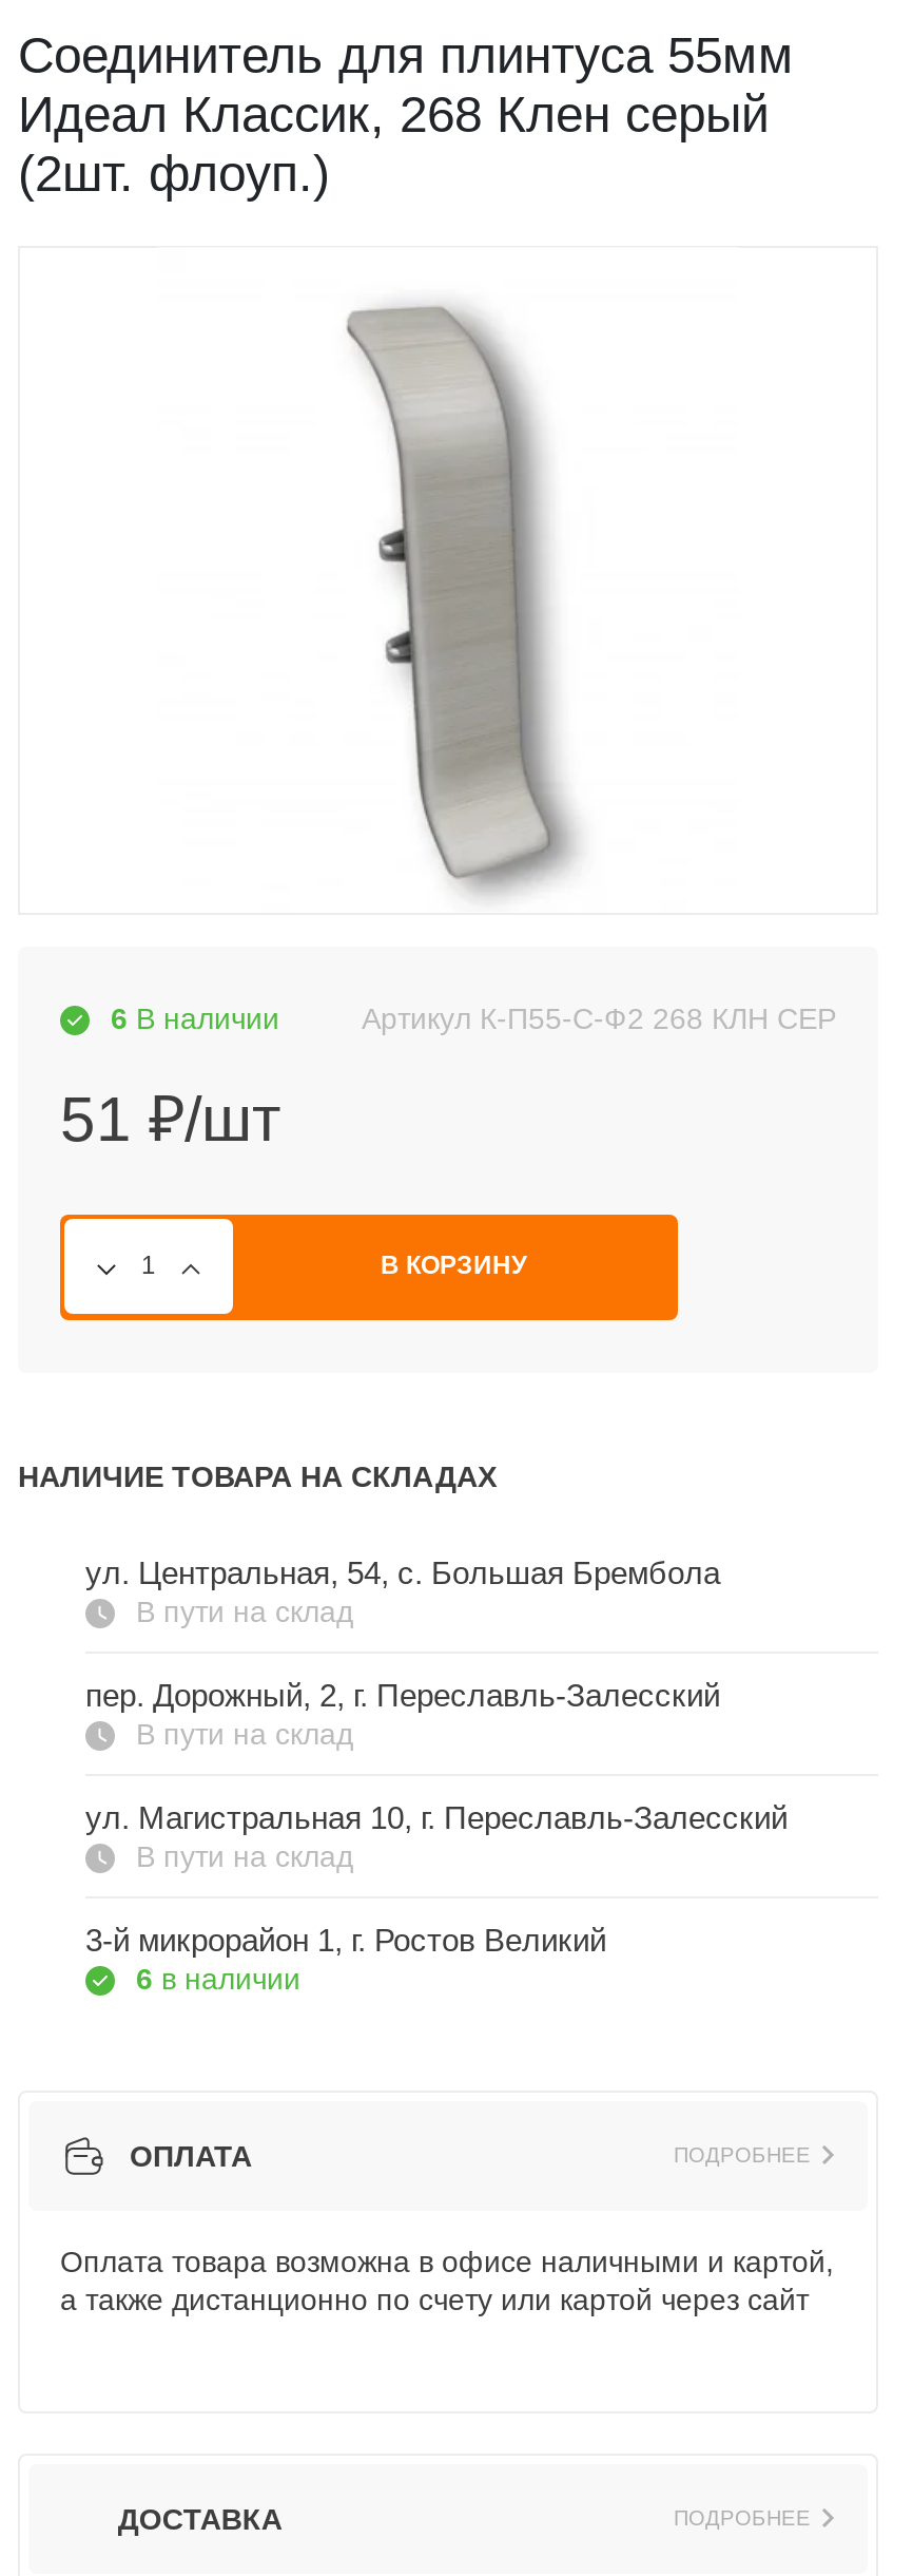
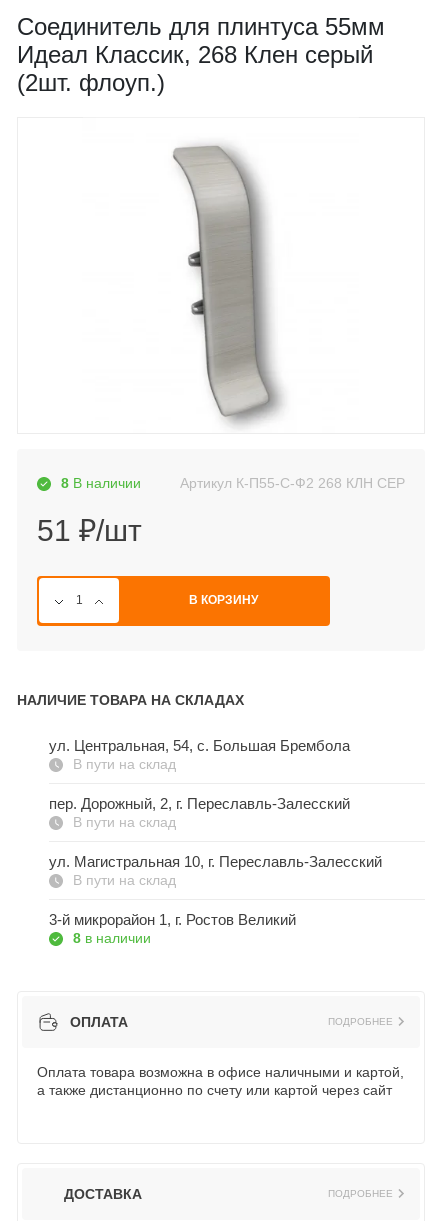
[111,1002,279,1036] 6 В наличии -> [61,475,141,491] 8 В наличии
[136,1962,300,1996] 6 в наличии -> [73,930,151,946] 8 в наличии

